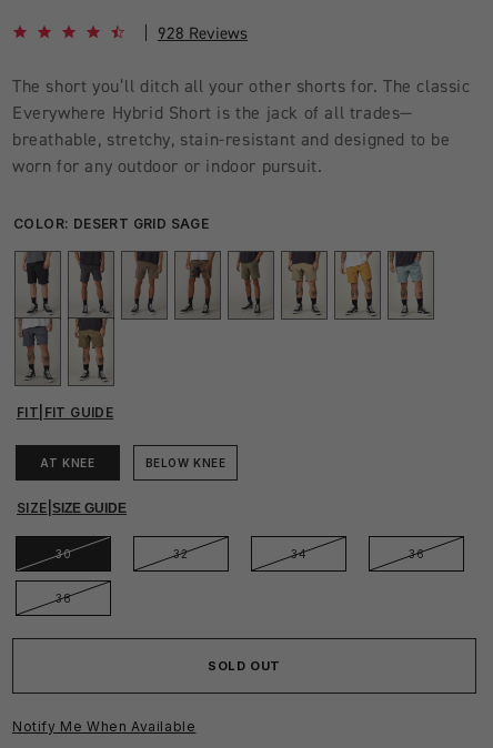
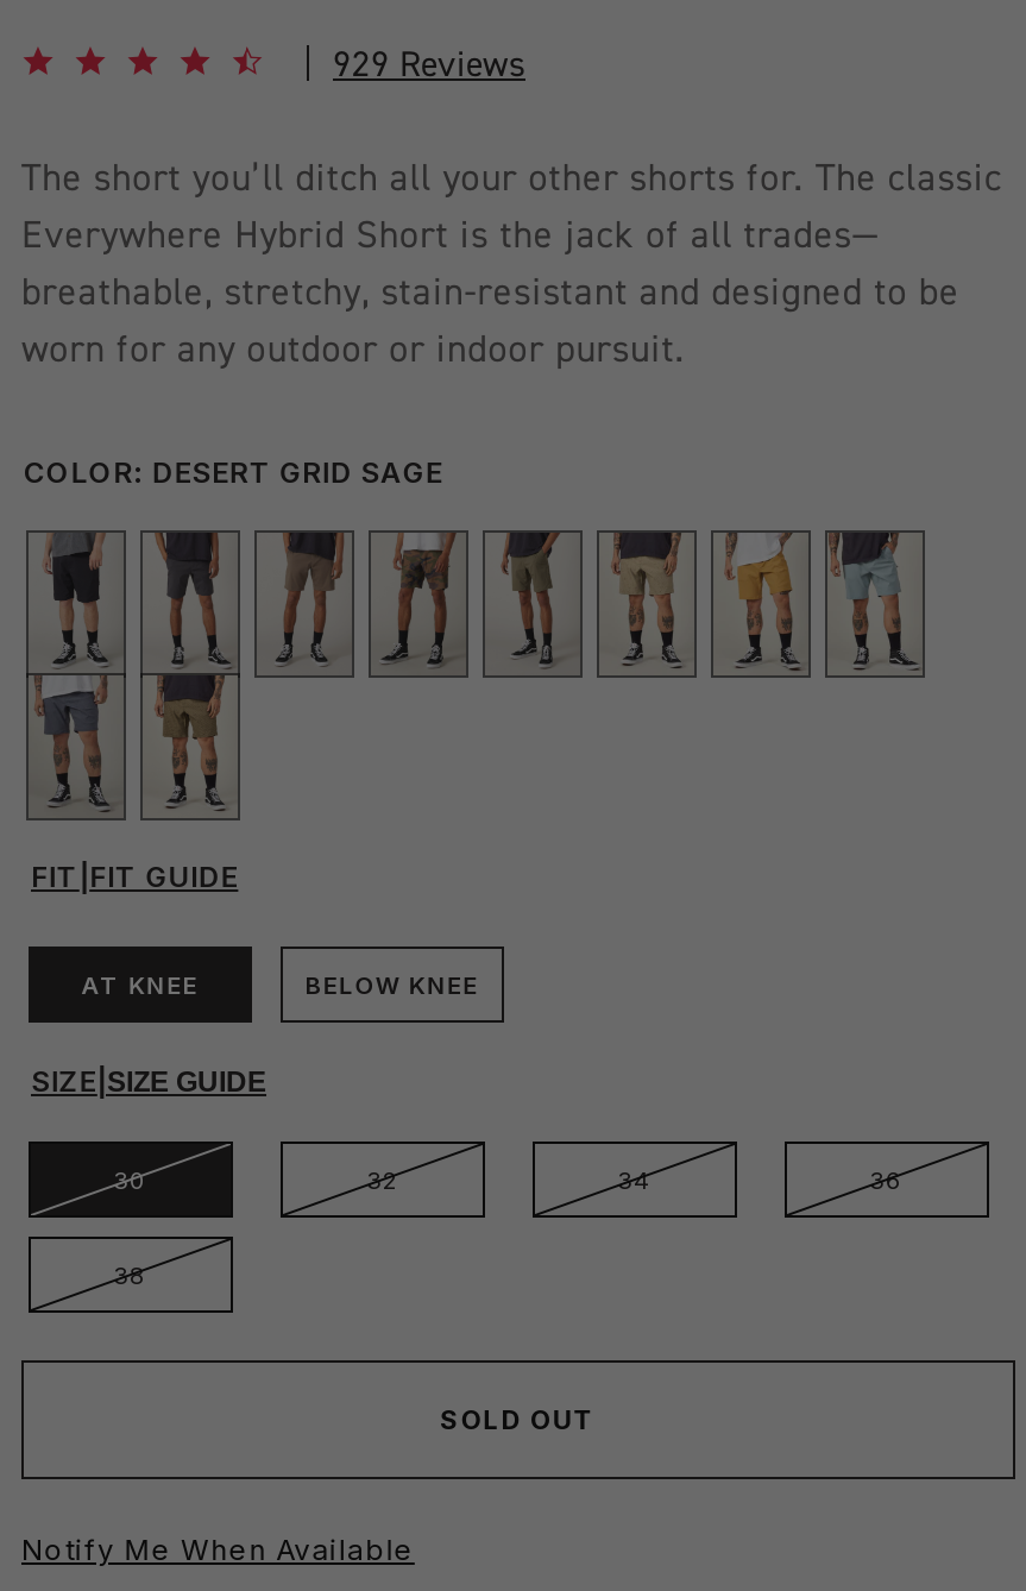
[158,26,248,42] 928 Reviews -> [333,48,525,83] 929 Reviews

